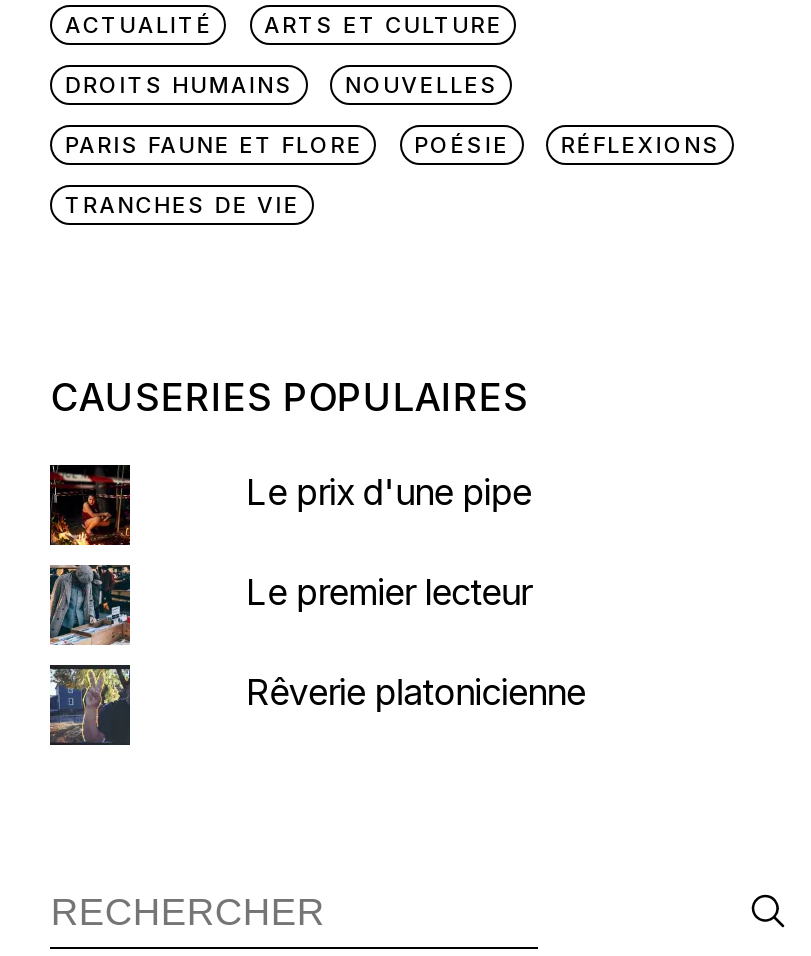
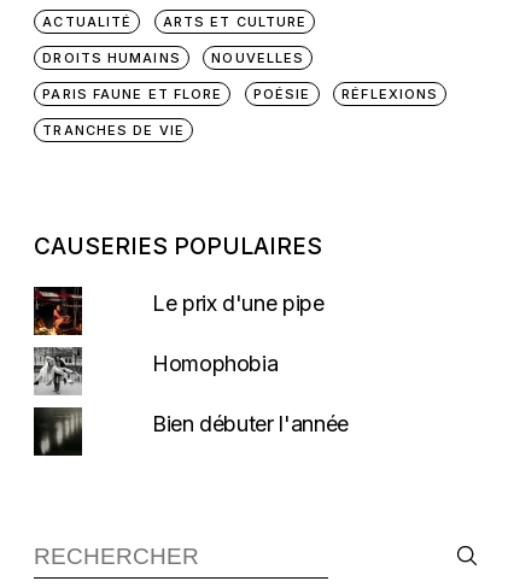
[50,565,130,645] [image] -> [33,347,83,395] [image]
[246,570,531,612] Le premier lecteur -> [152,350,278,375] Homophobia
[48,665,130,745] [image] -> [33,407,82,456] [image]
[246,670,585,712] Rêverie platonicienne -> [152,410,348,436] Bien débuter l'année

